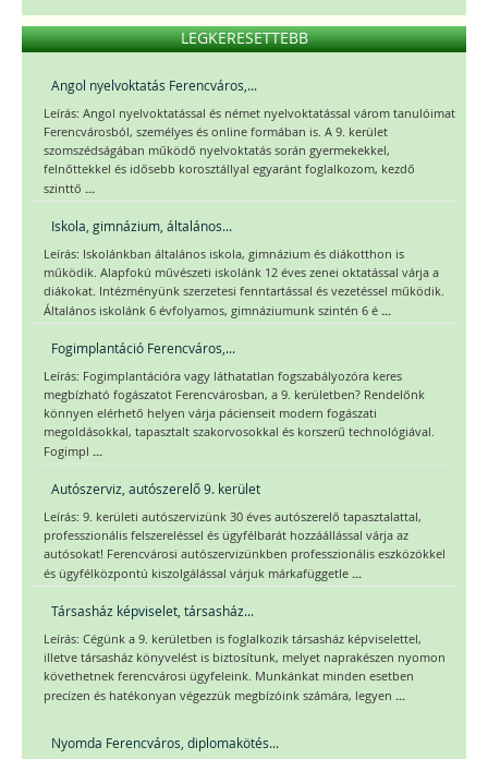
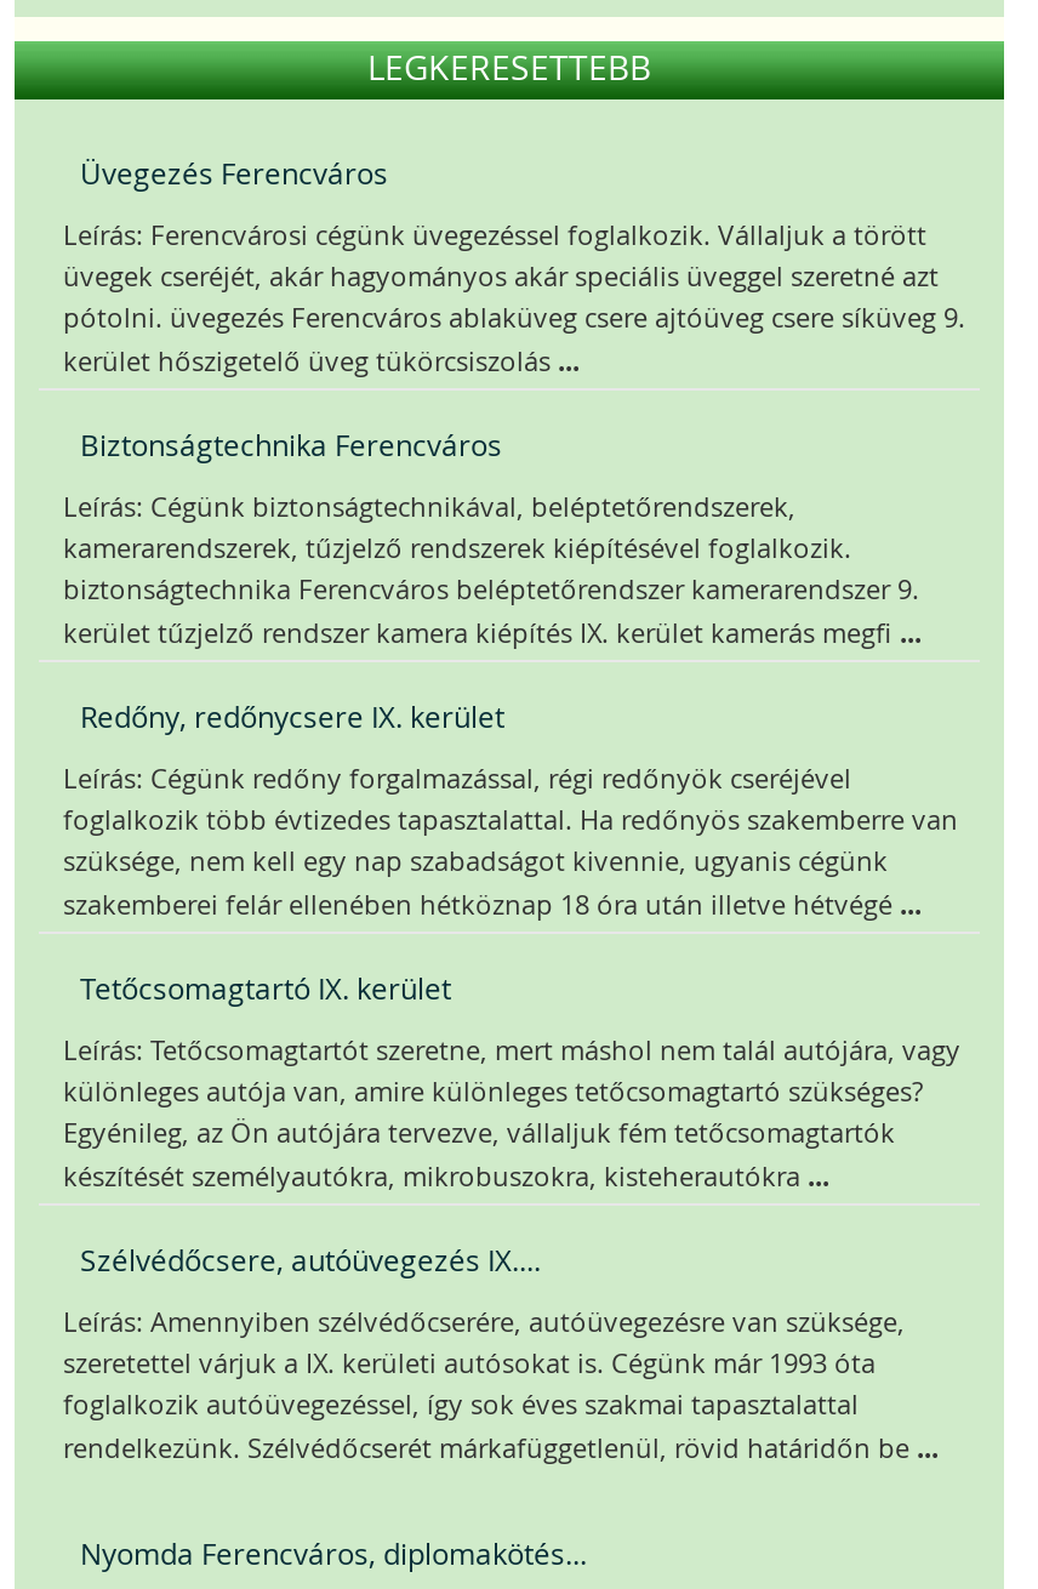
[51,76,257,94] Angol nyelvoktatás Ferencváros,... -> [80,153,388,192] Üvegezés Ferencváros
[44,106,455,196] Leírás: Angol nyelvoktatással és német nyelvoktatással várom tanulóimat | Ferencvárosból, személyes és online formában is. A 9. kerület | szomszédságában működő nyelvoktatás során gyermekekkel, | felnőttekkel és idősebb korosztállyal egyaránt foglalkozom, kezdő | szinttő... -> [63,218,965,378] Leírás: Ferencvárosi cégünk üvegezéssel foglalkozik. Vállaljuk a törött | üvegek cseréjét, akár hagyományos akár speciális üveggel szeretné azt | pótolni. üvegezés Ferencváros ablaküveg csere ajtóüveg csere síküveg 9. | kerület hőszigetelő üveg tükörcsiszolás...
[51,217,232,234] Iskola, gimnázium, általános... -> [80,425,502,463] Biztonságtechnika Ferencváros
[44,246,444,318] Leírás: Iskolánkban általános iskola, gimnázium és diákotthon is | működik. Alapfokú művészeti iskolánk 12 éves zenei oktatással várja a | diákokat. Intézményünk szerzetesi fenntartással és vezetéssel működik. | Általános iskolánk 6 évfolyamos, gimnáziumunk szintén 6 é... -> [63,490,922,650] Leírás: Cégünk biztonságtechnikával, beléptetőrendszerek, | kamerarendszerek, tűzjelző rendszerek kiépítésével foglalkozik. | biztonságtechnika Ferencváros beléptetőrendszer kamerarendszer 9. | kerület tűzjelző rendszer kamera kiépítés IX. kerület kamerás megfi...
[51,339,235,357] Fogimplantáció Ferencváros,... -> [80,696,504,735] Redőny, redőnycsere IX. kerület
[44,369,435,459] Leírás: Fogimplantációra vagy láthatatlan fogszabályozóra keres | megbízható fogászatot Ferencvárosban, a 9. kerületben? Rendelőnk | könnyen elérhető helyen várja pácienseit modern fogászati | megoldásokkal, tapasztalt szakorvosokkal és korszerű technológiával. | Fogimpl... -> [63,762,958,922] Leírás: Cégünk redőny forgalmazással, régi redőnyök cseréjével | foglalkozik több évtizedes tapasztalattal. Ha redőnyös szakemberre van | szüksége, nem kell egy nap szabadságot kivennie, ugyanis cégünk | szakemberei felár ellenében hétköznap 18 óra után illetve hétvégé...
[51,480,260,497] Autószerviz, autószerelő 9. kerület -> [80,968,451,1007] Tetőcsomagtartó IX. kerület
[44,509,446,581] Leírás: 9. kerületi autószervizünk 30 éves autószerelő tapasztalattal, | professzionális felszereléssel és ügyfélbarát hozzáállással várja az | autósokat! Ferencvárosi autószervizünkben professzionális eszközökkel | és ügyfélközpontú kiszolgálással várjuk márkafüggetle... -> [63,1033,960,1194] Leírás: Tetőcsomagtartót szeretne, mert máshol nem talál autójára, vagy | különleges autója van, amire különleges tetőcsomagtartó szükséges? | Egyénileg, az Ön autójára tervezve, vállaljuk fém tetőcsomagtartók | készítését személyautókra, mikrobuszokra, kisteherautókra...
[51,602,254,619] Társasház képviselet, társasház... -> [80,1240,541,1278] Szélvédőcsere, autóüvegezés IX....
[44,631,446,703] Leírás: Cégünk a 9. kerületben is foglalkozik társasház képviselettel, | illetve társasház könyvelést is biztosítunk, melyet naprakészen nyomon | követhetnek ferencvárosi ügyfeleink. Munkánkat minden esetben | precízen és hatékonyan végezzük megbízóink számára, legyen... -> [63,1305,939,1465] Leírás: Amennyiben szélvédőcserére, autóüvegezésre van szüksége, | szeretettel várjuk a IX. kerületi autósokat is. Cégünk már 1993 óta | foglalkozik autóüvegezéssel, így sok éves szakmai tapasztalattal | rendelkezünk. Szélvédőcserét márkafüggetlenül, rövid határidőn be...

